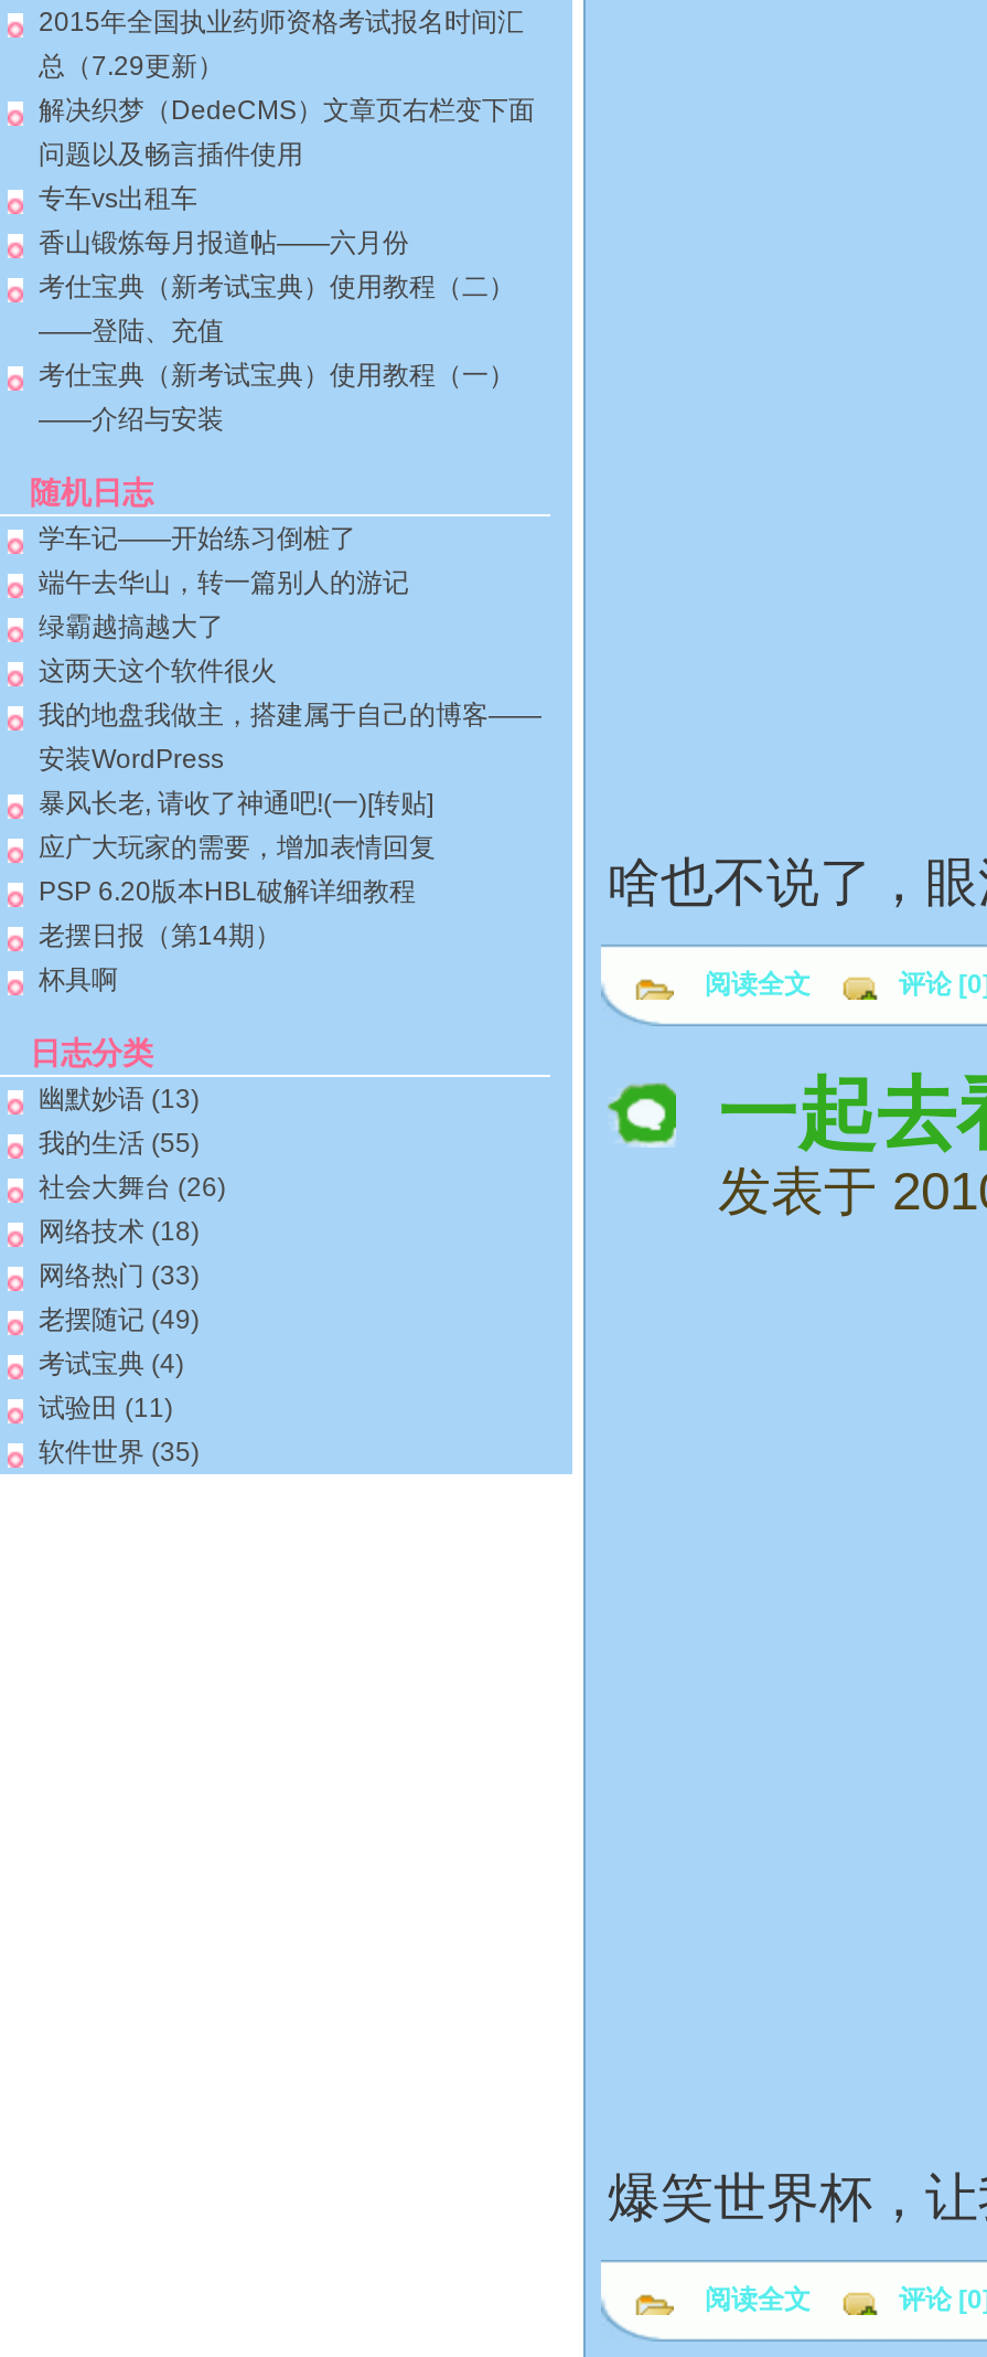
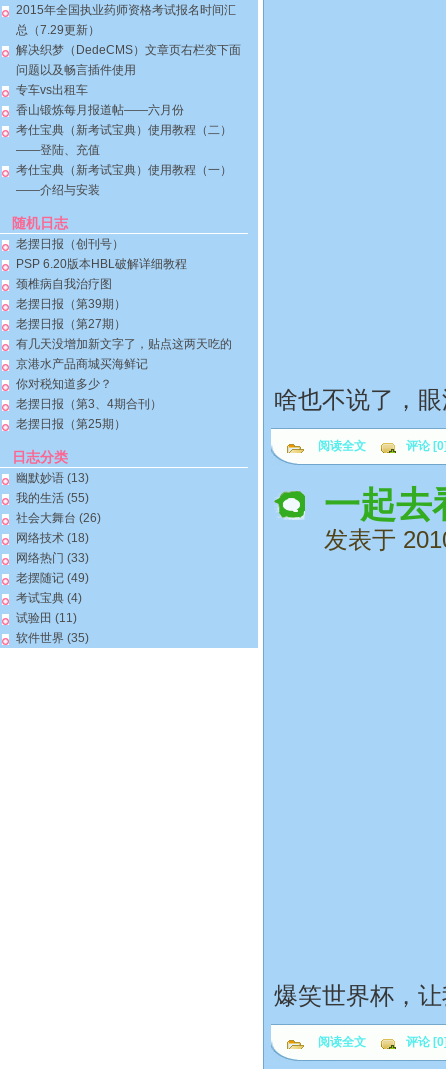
[39,523,541,863] 学车记——开始练习倒桩了 | 端午去华山，转一篇别人的游记 | 绿霸越搞越大了 | 这两天这个软件很火 | 我的地盘我做主，搭建属于自己的博客—— | 安装WordPress | 暴风长老, 请收了神通吧!(一)[转贴] | 应广大玩家的需要，增加表情回复 -> [16,237,124,251] 老摆日报（创刊号）
moved [39,876,416,907] -> [16,257,187,271]: PSP 6.20版本HBL破解详细教程
[39,920,281,995] 老摆日报（第14期） | 杯具啊 -> [16,277,232,431] 颈椎病自我治疗图 | 老摆日报（第39期） | 老摆日报（第27期） | 有几天没增加新文字了，贴点这两天吃的 | 京港水产品商城买海鲜记 | 你对税知道多少？ | 老摆日报（第3、4期合刊） | 老摆日报（第25期）
moved [30,1035,226,1468] -> [12,449,101,645]: 日志分类 | 幽默妙语(13) | 我的生活(55) | ... | 试验田(11) | 软件世界(35)

